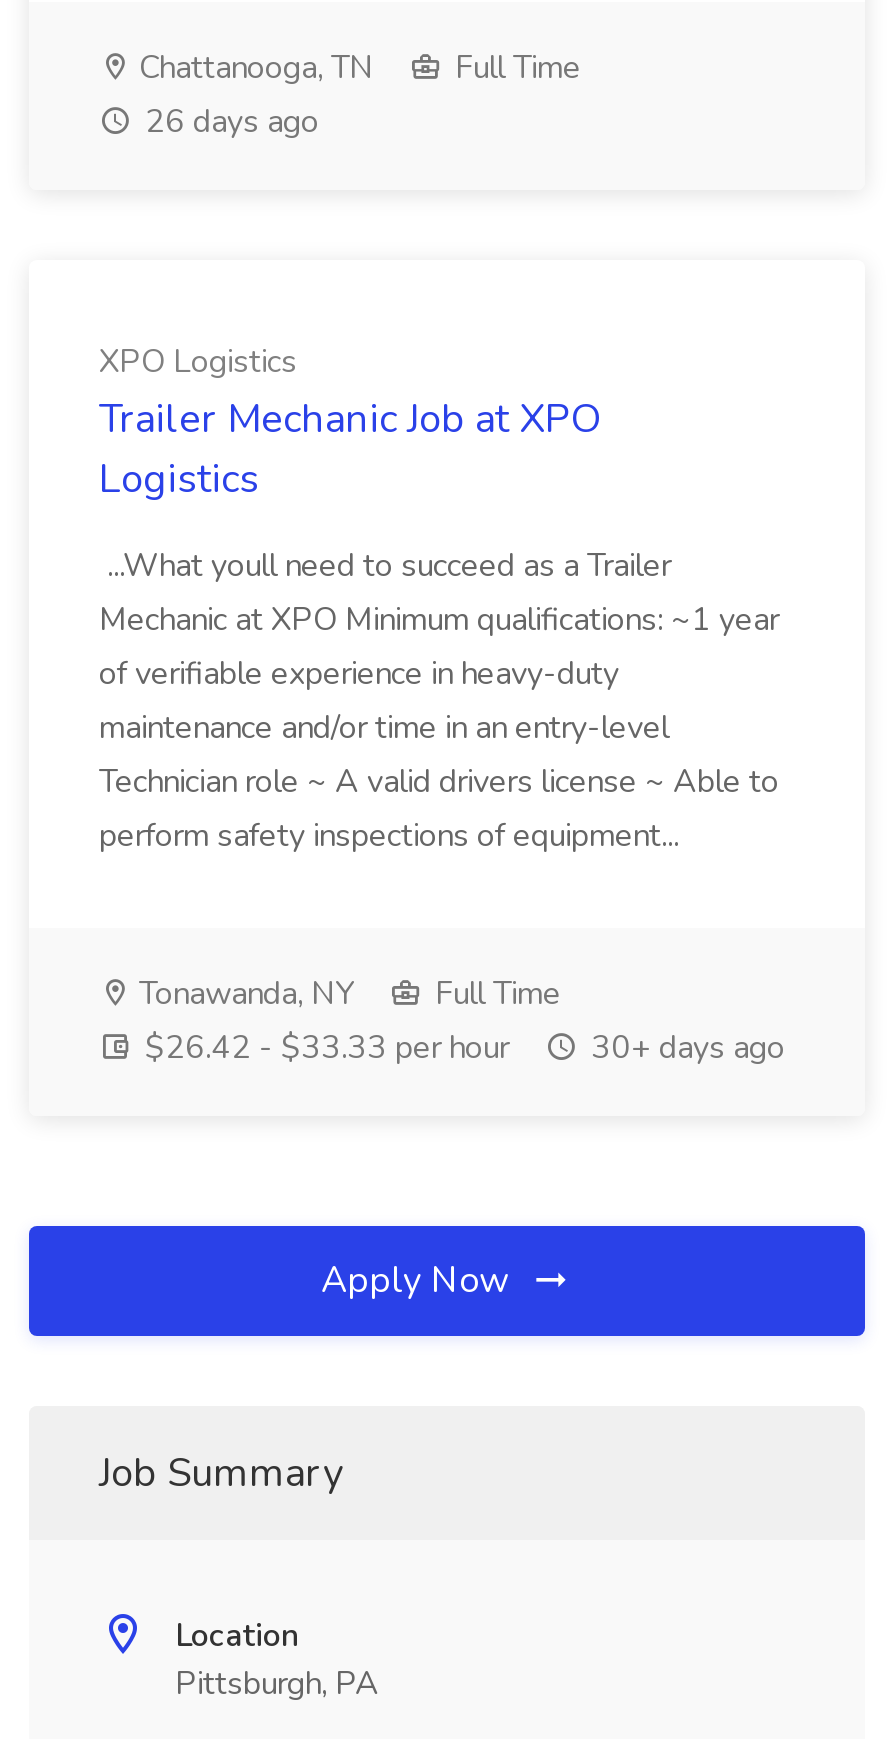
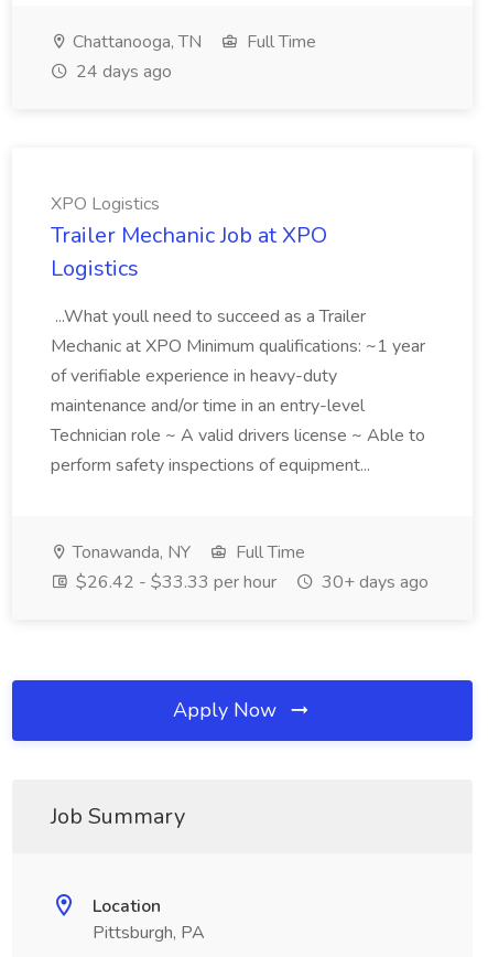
[137,100,319,144] 26 days ago -> [72,60,172,84] 24 days ago

